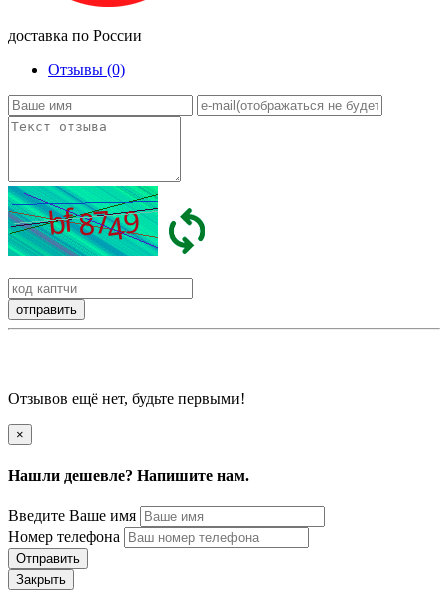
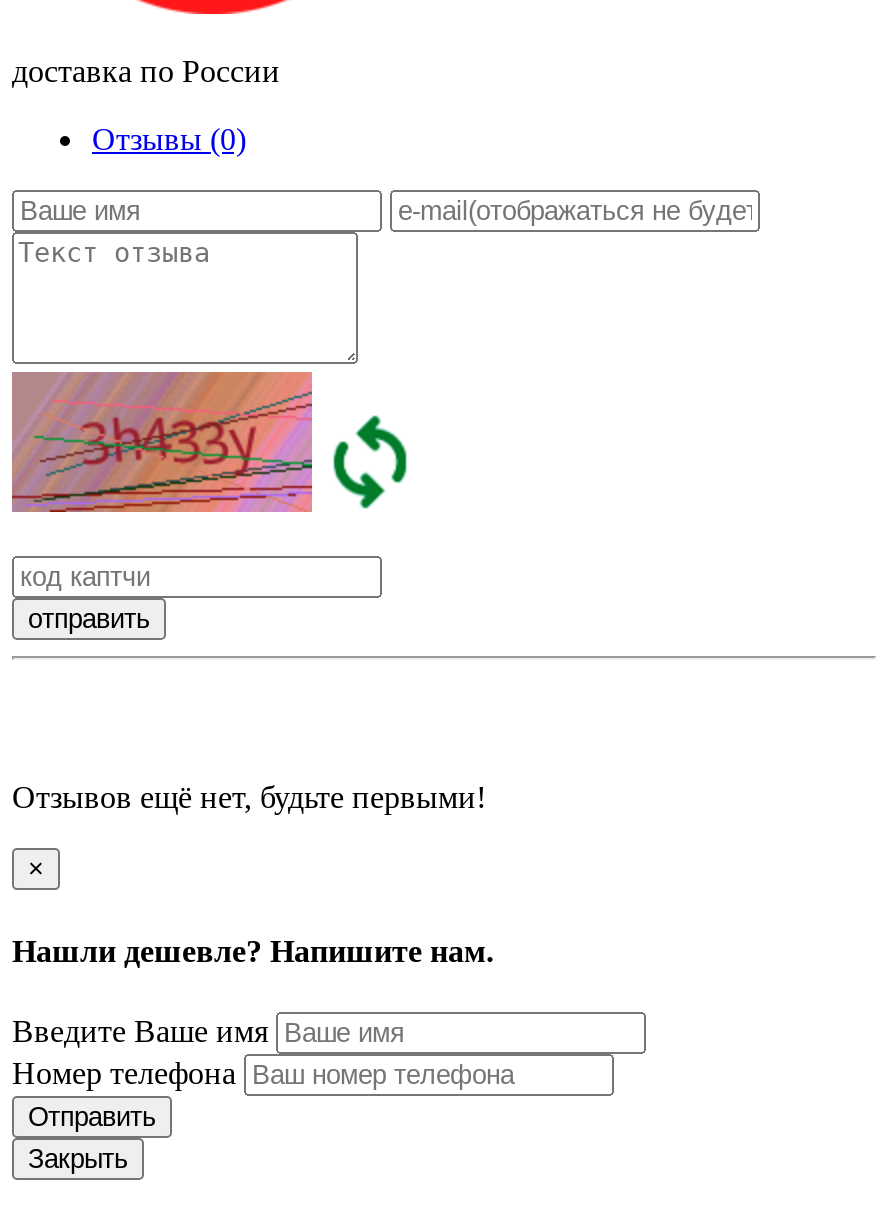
[7,185,159,257] [image] -> [10,370,314,514] [image]

